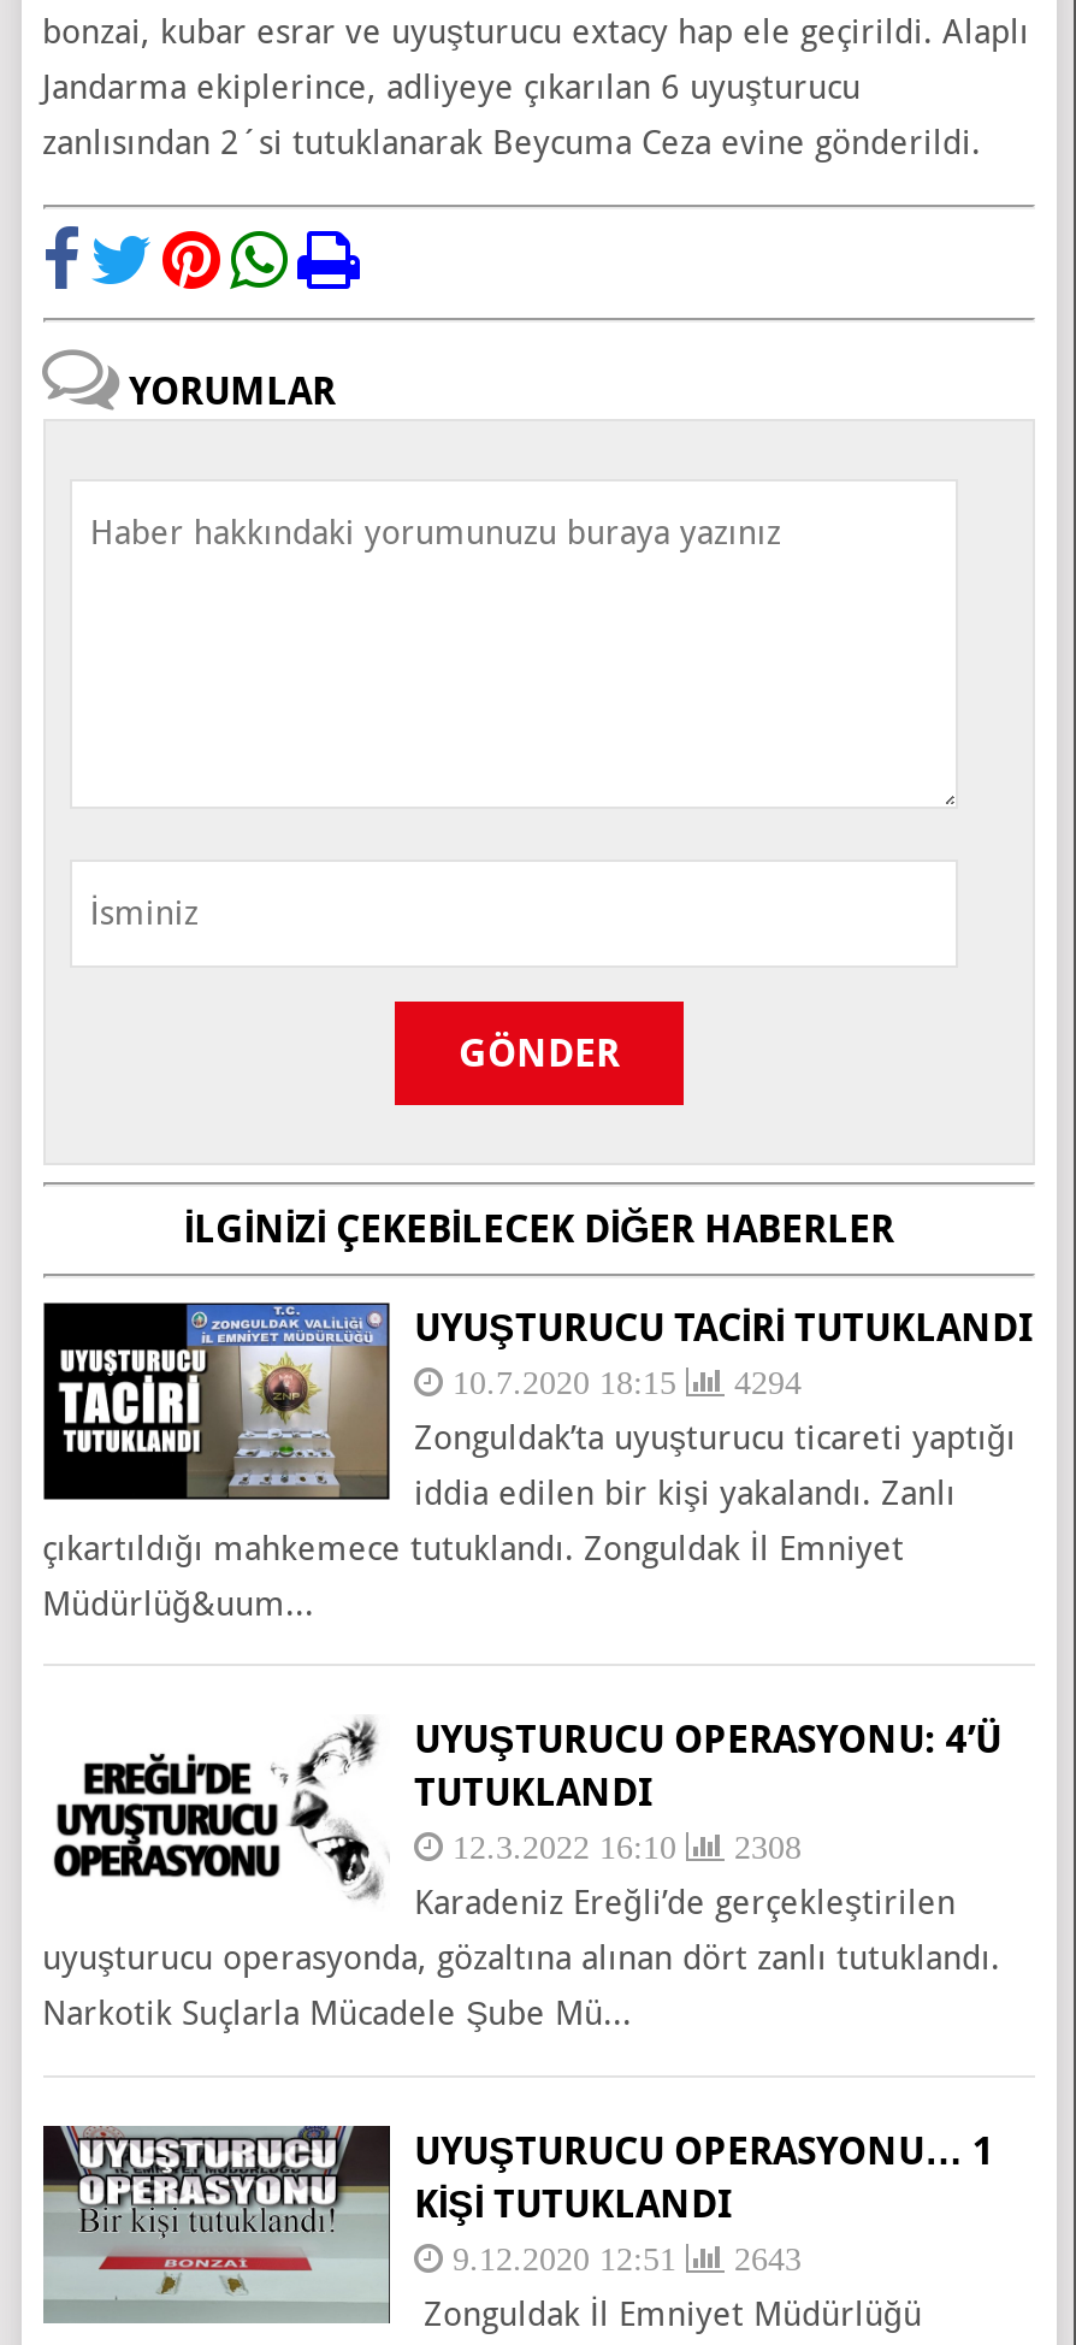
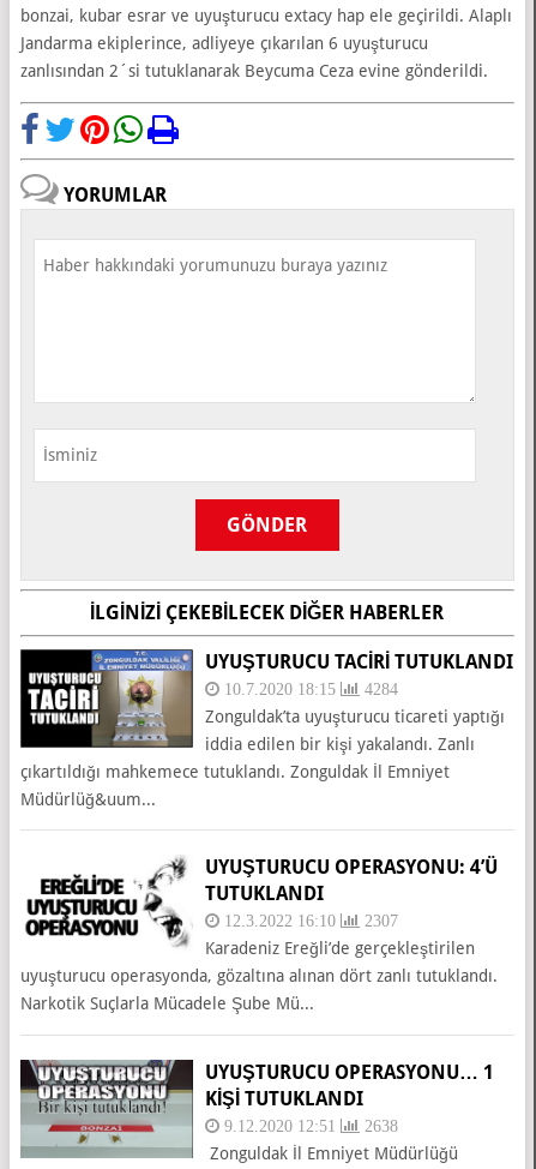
[443,1365,802,1398] 10.7.2020 18:15 4294 -> [219,680,398,697] 10.7.2020 18:15 4284
[443,1829,802,1863] 12.3.2022 16:10 2308 -> [219,912,398,929] 12.3.2022 16:10 2307
[443,2241,802,2275] 9.12.2020 12:51 2643 -> [219,1117,398,1134] 9.12.2020 12:51 2638

